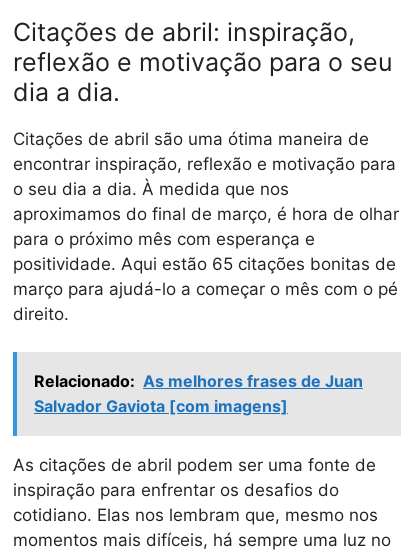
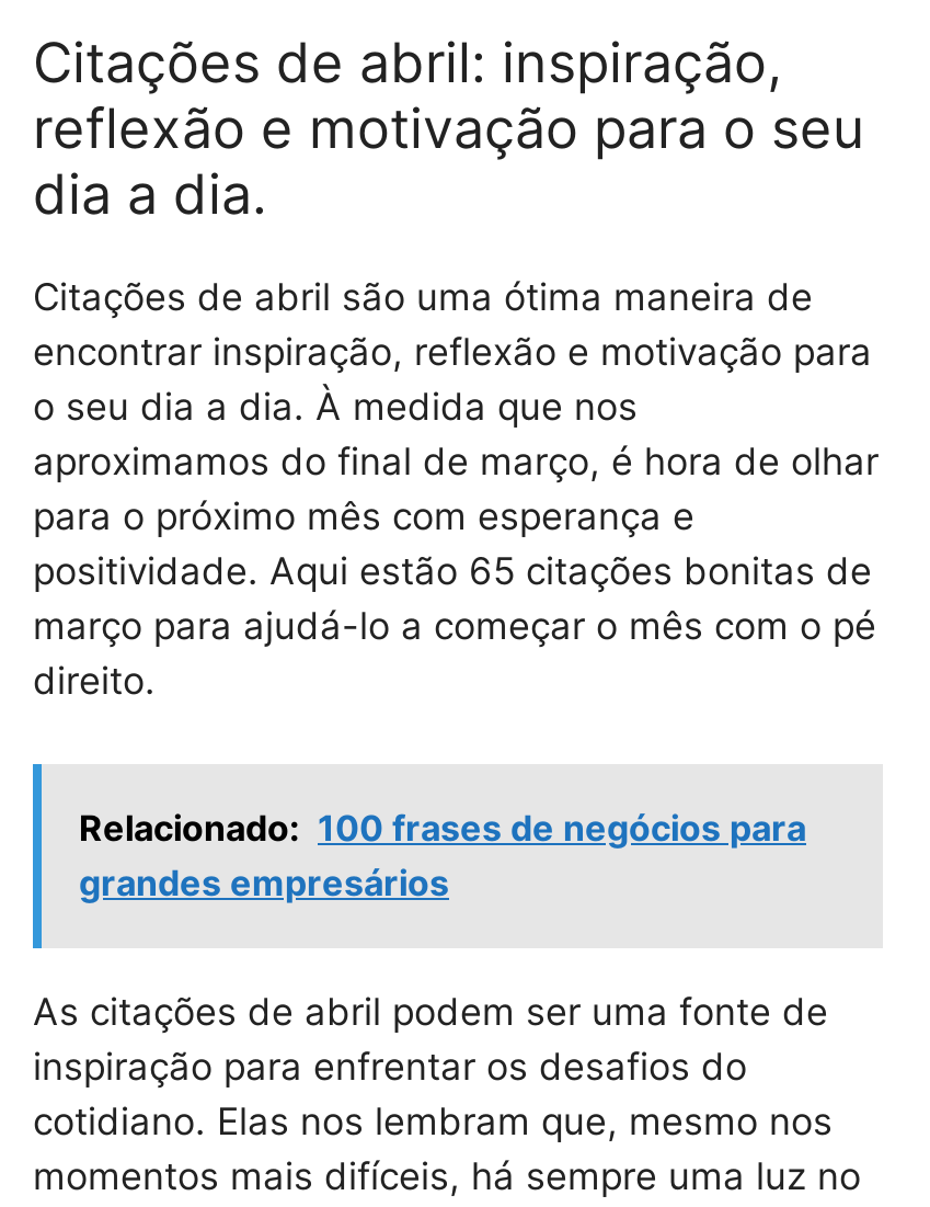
[34,371,363,416] Relacionado: As melhores frases de Juan | Salvador Gaviota [com imagens] -> [79,806,806,905] Relacionado: 100 frases de negócios para | grandes empresários

